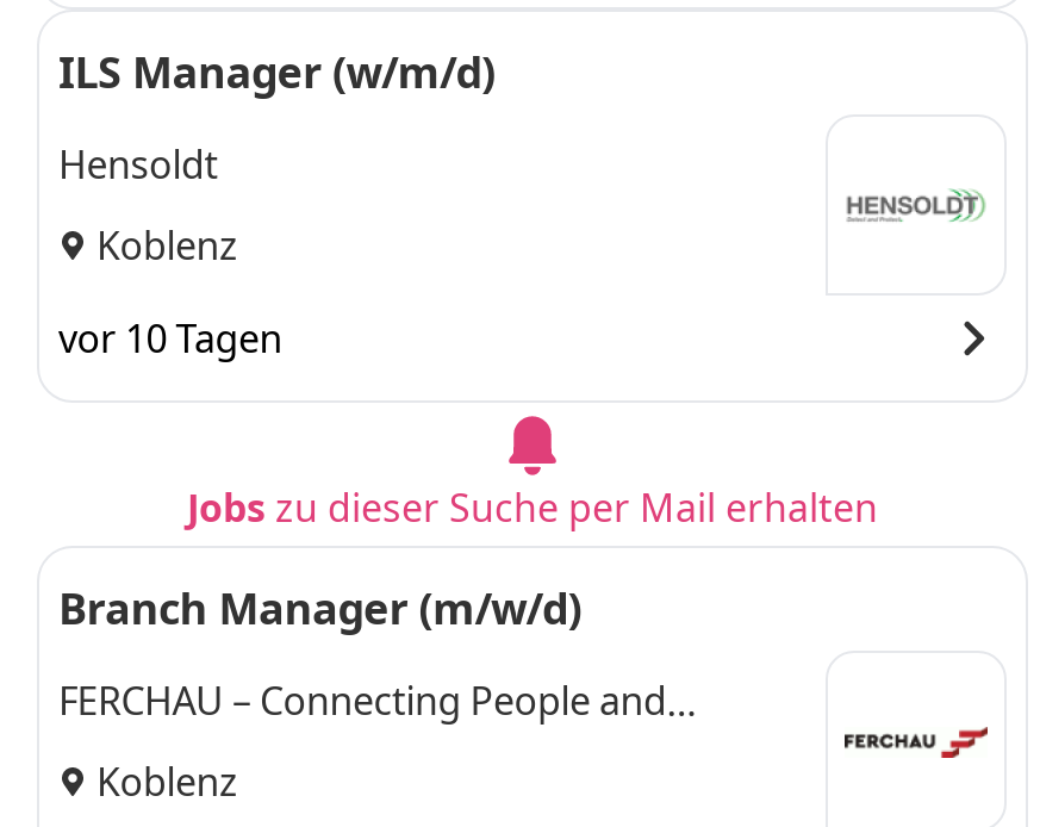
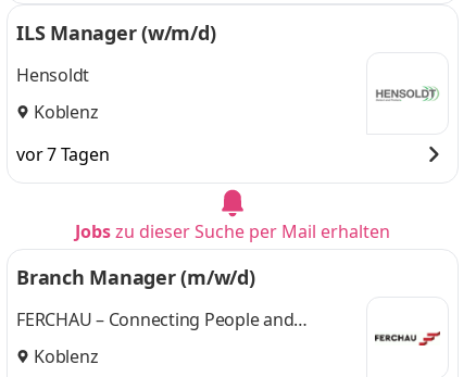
[58,312,282,365] vor 10 Tagen -> [16,142,109,166] vor 7 Tagen

